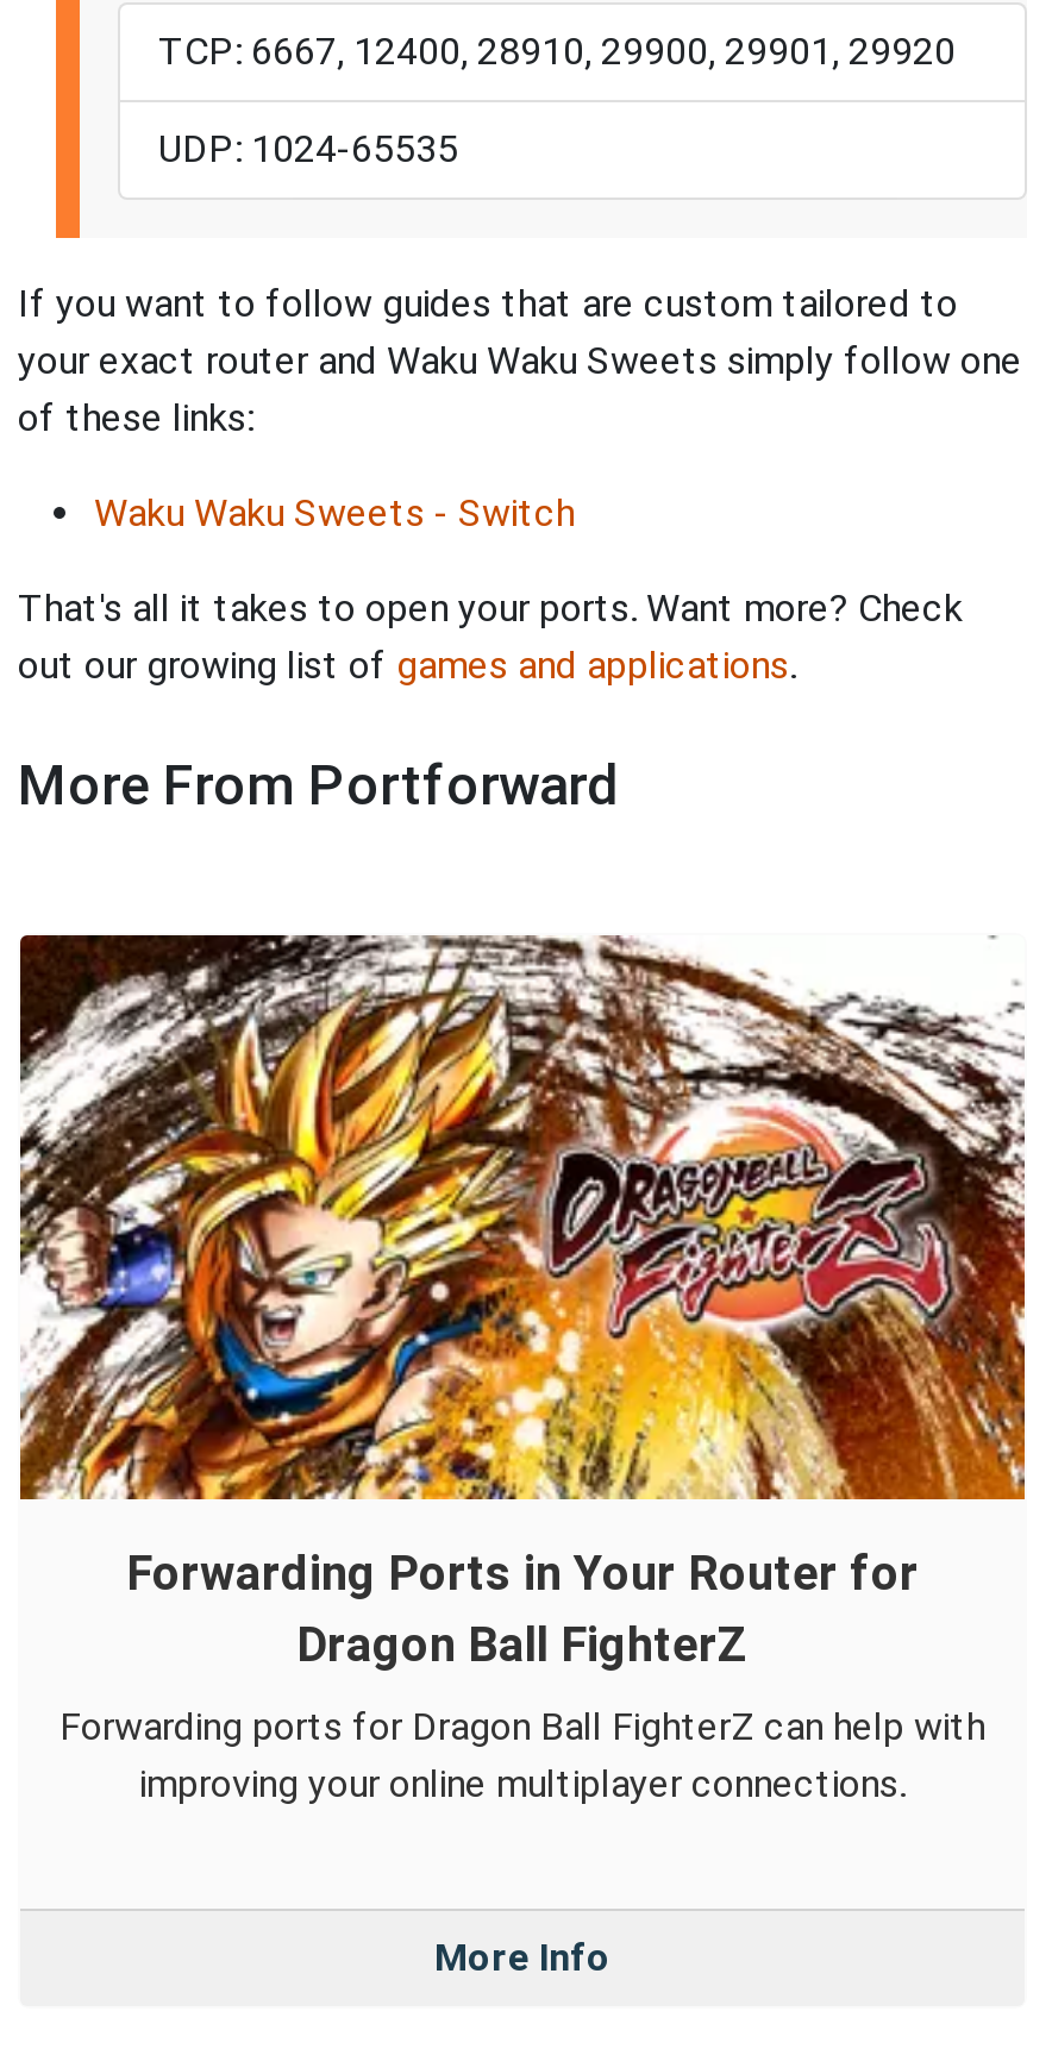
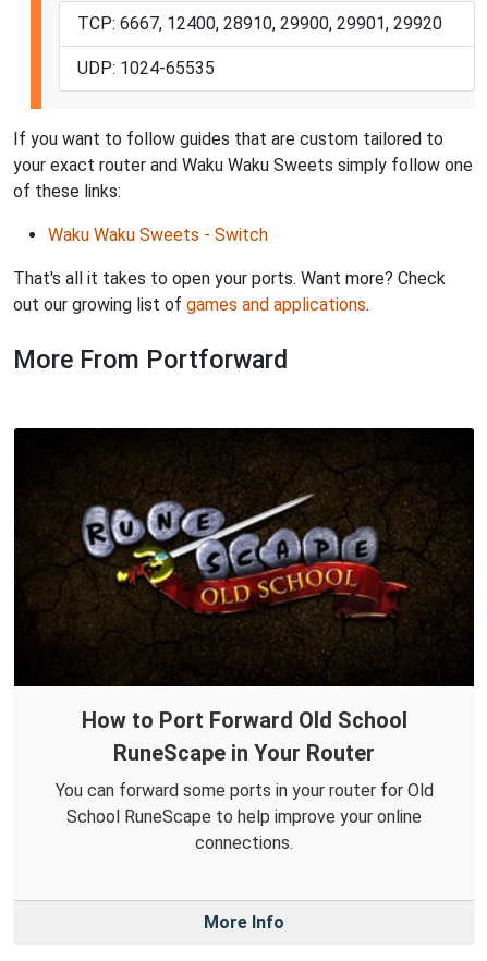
[18,933,1027,1672] [image] | Forwarding Ports in Your Router for | Dragon Ball FighterZ -> [13,427,475,765] [image] | How to Port Forward Old School | RuneScape in Your Router
[60,1703,985,1805] Forwarding ports for Dragon Ball FighterZ can help with | improving your online multiplayer connections. -> [55,780,433,853] You can forward some ports in your router for Old | School RuneScape to help improve your online | connections.

